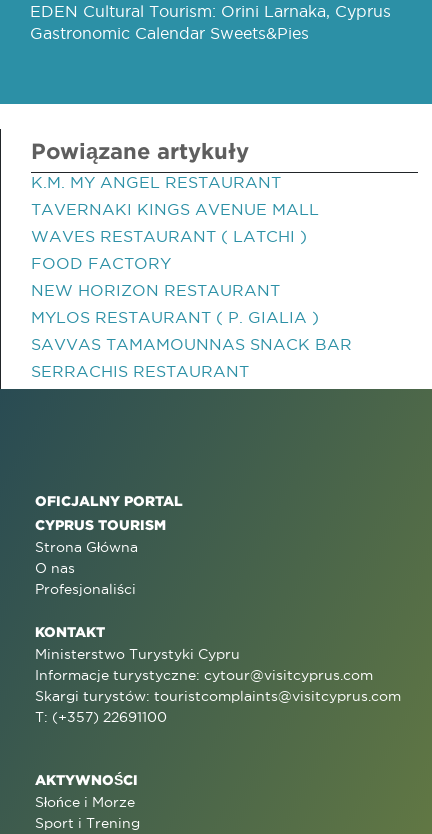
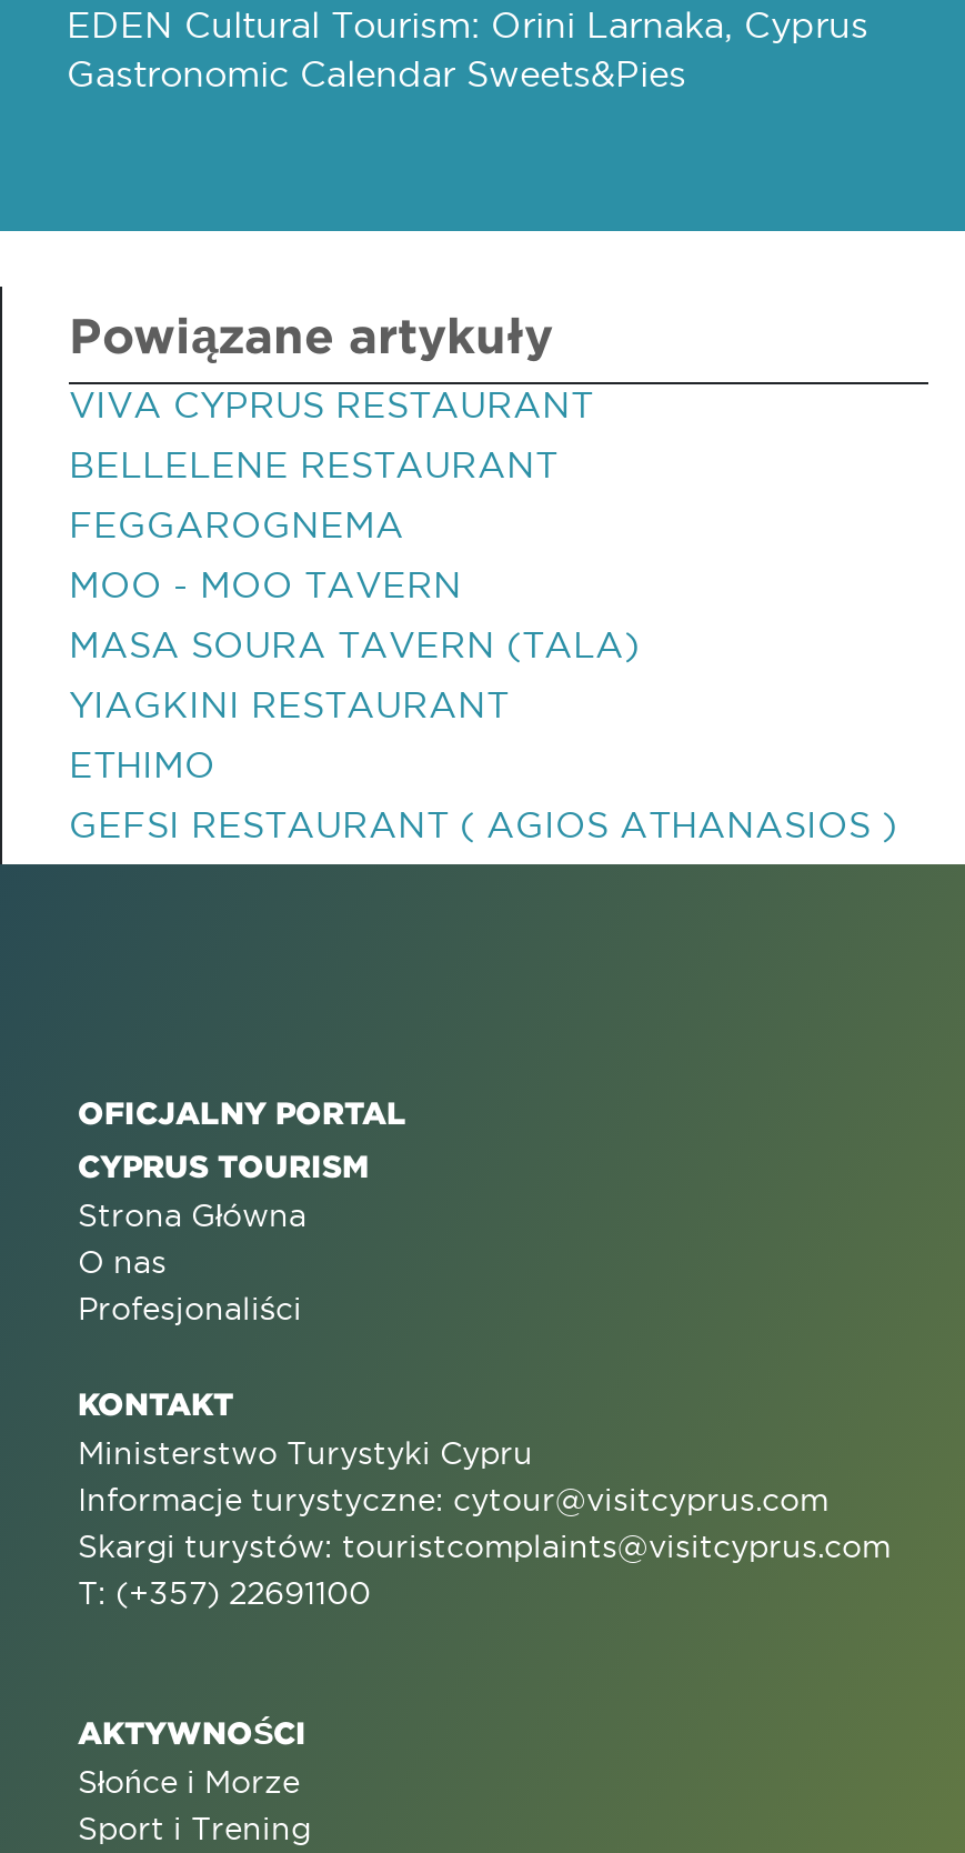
[31,173,281,191] K.M. MY ANGEL RESTAURANT -> [69,384,593,424] VIVA CYPRUS RESTAURANT
[31,200,319,218] TAVERNAKI KINGS AVENUE MALL -> [69,444,557,484] BELLELENE RESTAURANT
[31,227,307,245] WAVES RESTAURANT ( LATCHI ) -> [69,504,404,544] FEGGAROGNEMA
[31,254,171,272] FOOD FACTORY -> [69,564,462,604] MOO - MOO TAVERN
[31,281,280,299] NEW HORIZON RESTAURANT -> [69,624,640,664] MASA SOURA TAVERN (TALA)
[31,308,319,326] MYLOS RESTAURANT ( P. GIALIA ) -> [69,684,509,724] YIAGKINI RESTAURANT
[31,335,352,353] SAVVAS TAMAMOUNNAS SNACK BAR -> [69,744,215,784] ETHIMO
[31,362,249,380] SERRACHIS RESTAURANT -> [69,804,897,844] GEFSI RESTAURANT ( AGIOS ATHANASIOS )

